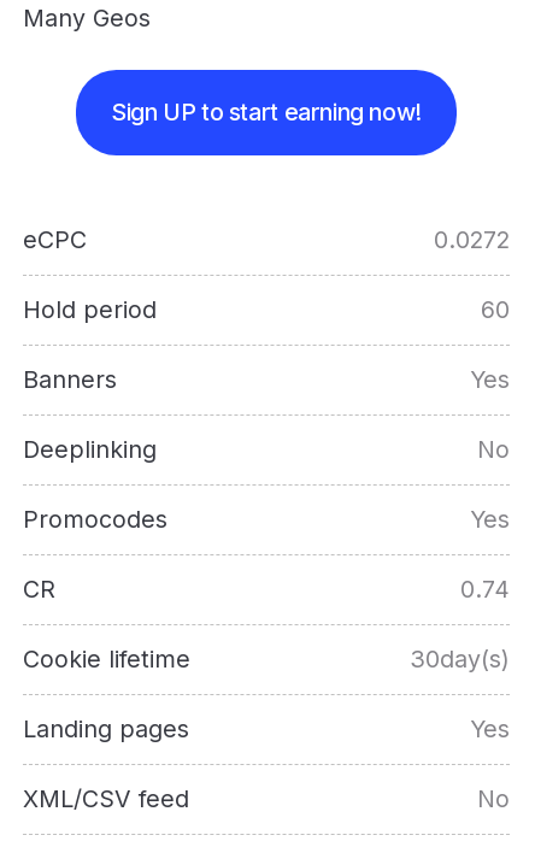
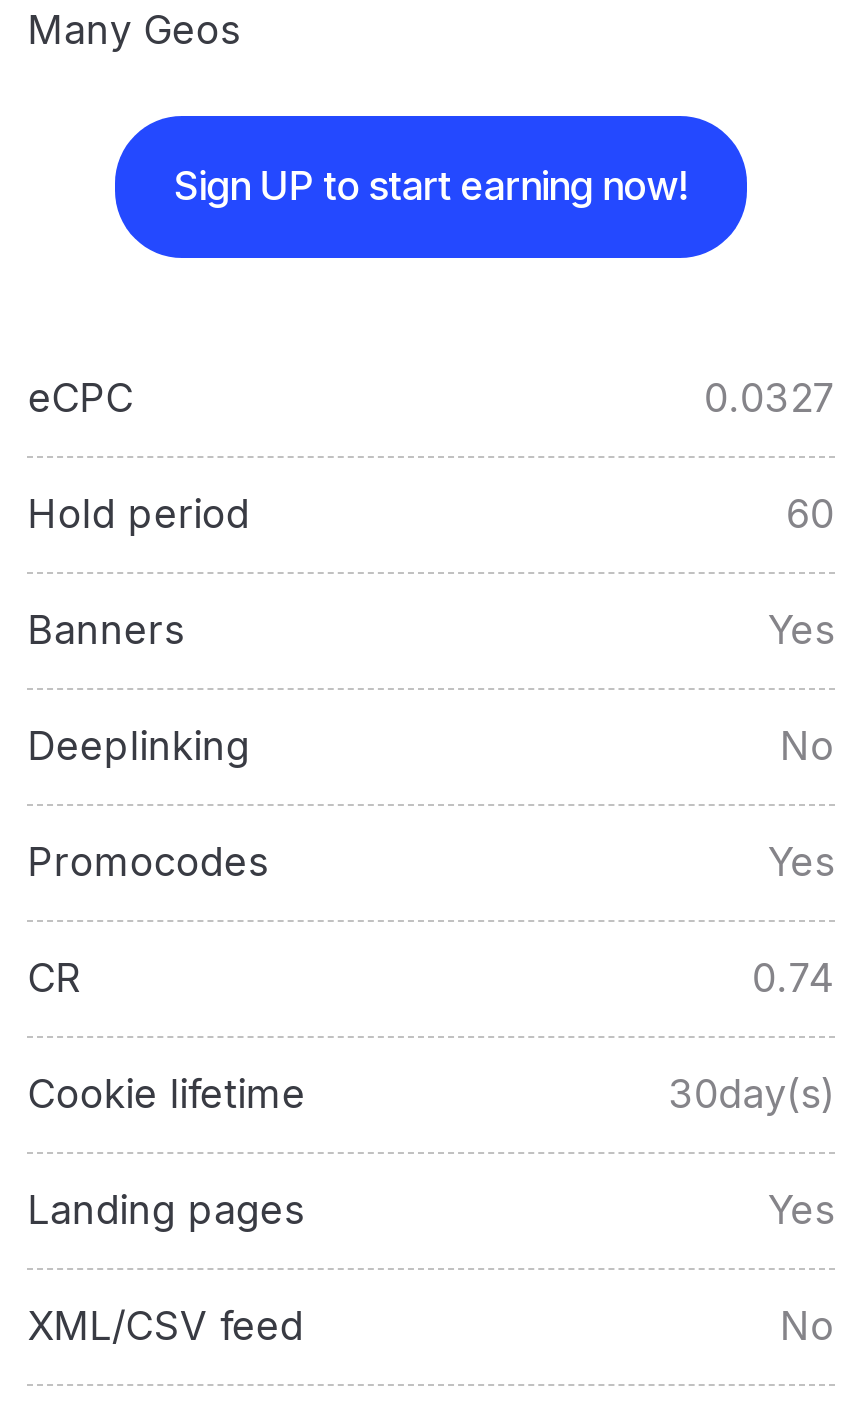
[433,225,509,254] 0.0272 -> [704,374,834,422] 0.0327

